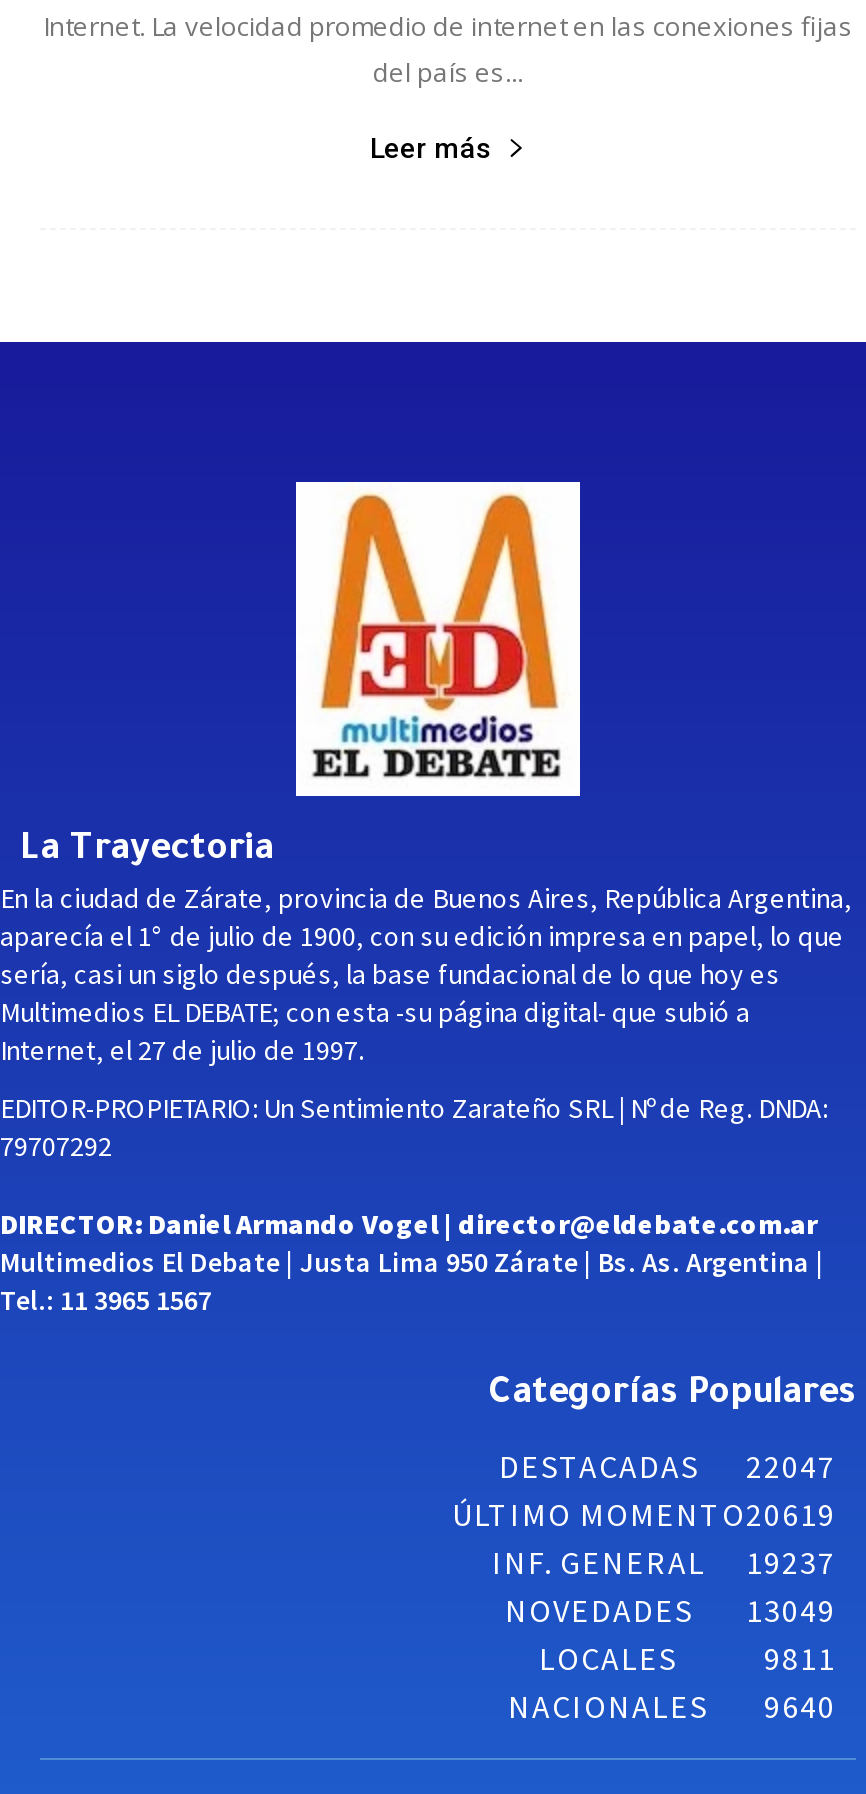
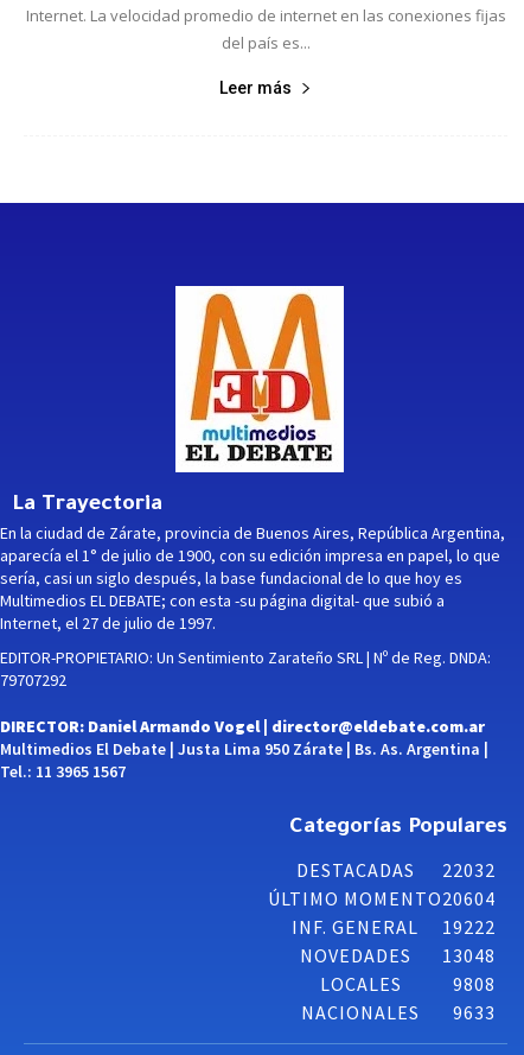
[499,1445,836,1485] DESTACADAS 22047 -> [296,858,496,881] DESTACADAS 22032
[452,1493,836,1533] ÚLTIMO MOMENTO20619 -> [268,886,496,910] ÚLTIMO MOMENTO20604
[492,1541,836,1581] INF. GENERAL 19237 -> [292,914,496,938] INF. GENERAL 19222
[505,1589,836,1629] NOVEDADES 13049 -> [299,943,496,967] NOVEDADES 13048
[764,1637,836,1677] 9811 -> [453,971,496,995] 9808
[508,1685,836,1725] NACIONALES 9640 -> [301,1000,496,1024] NACIONALES 9633

